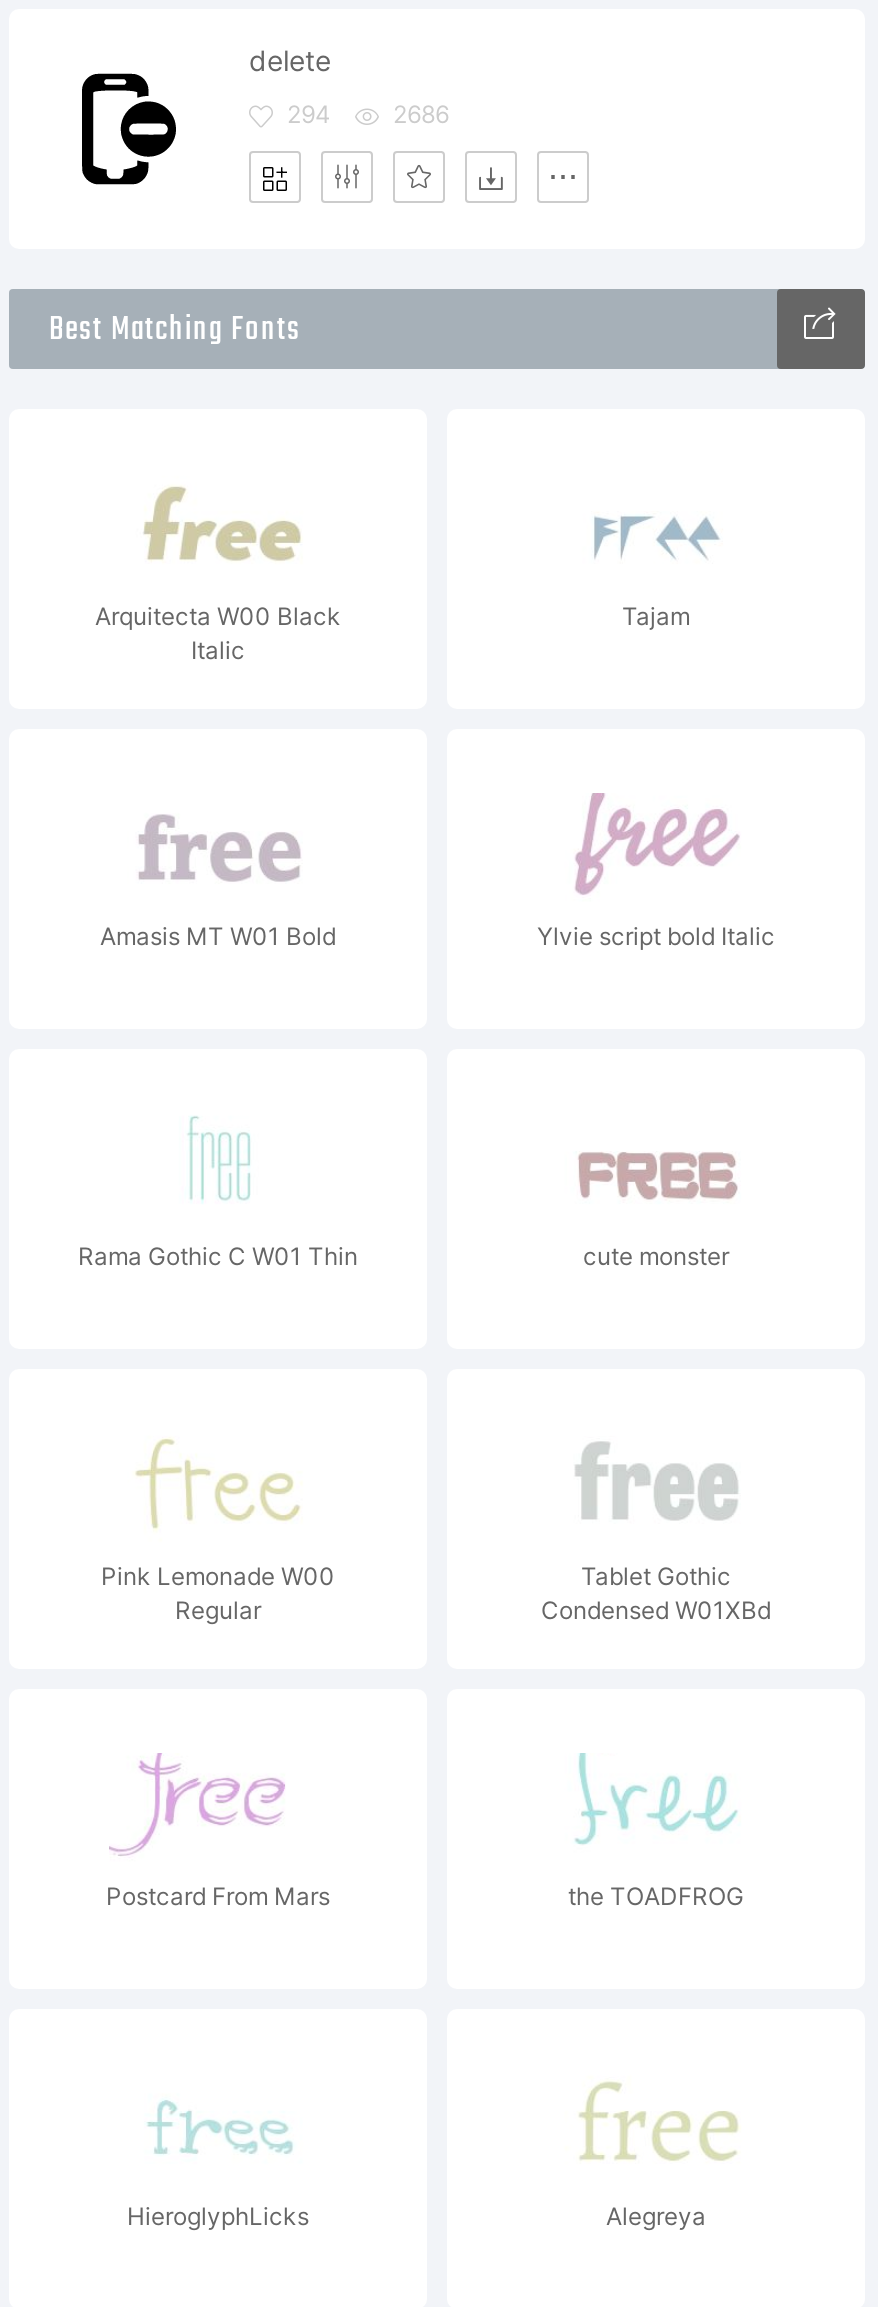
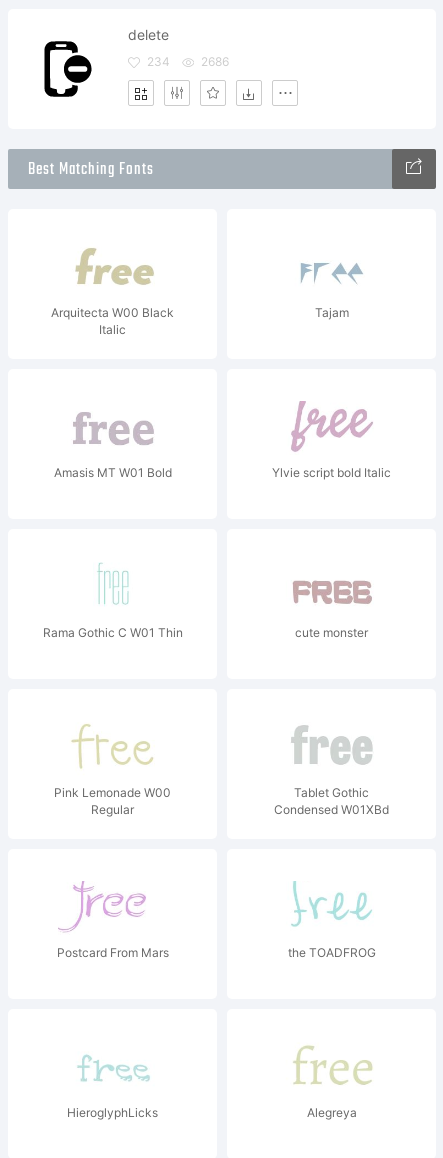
[287,99,331,129] 294 -> [147,54,170,69] 234

